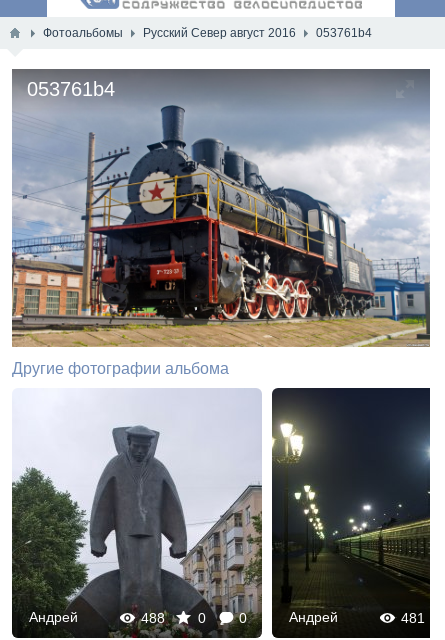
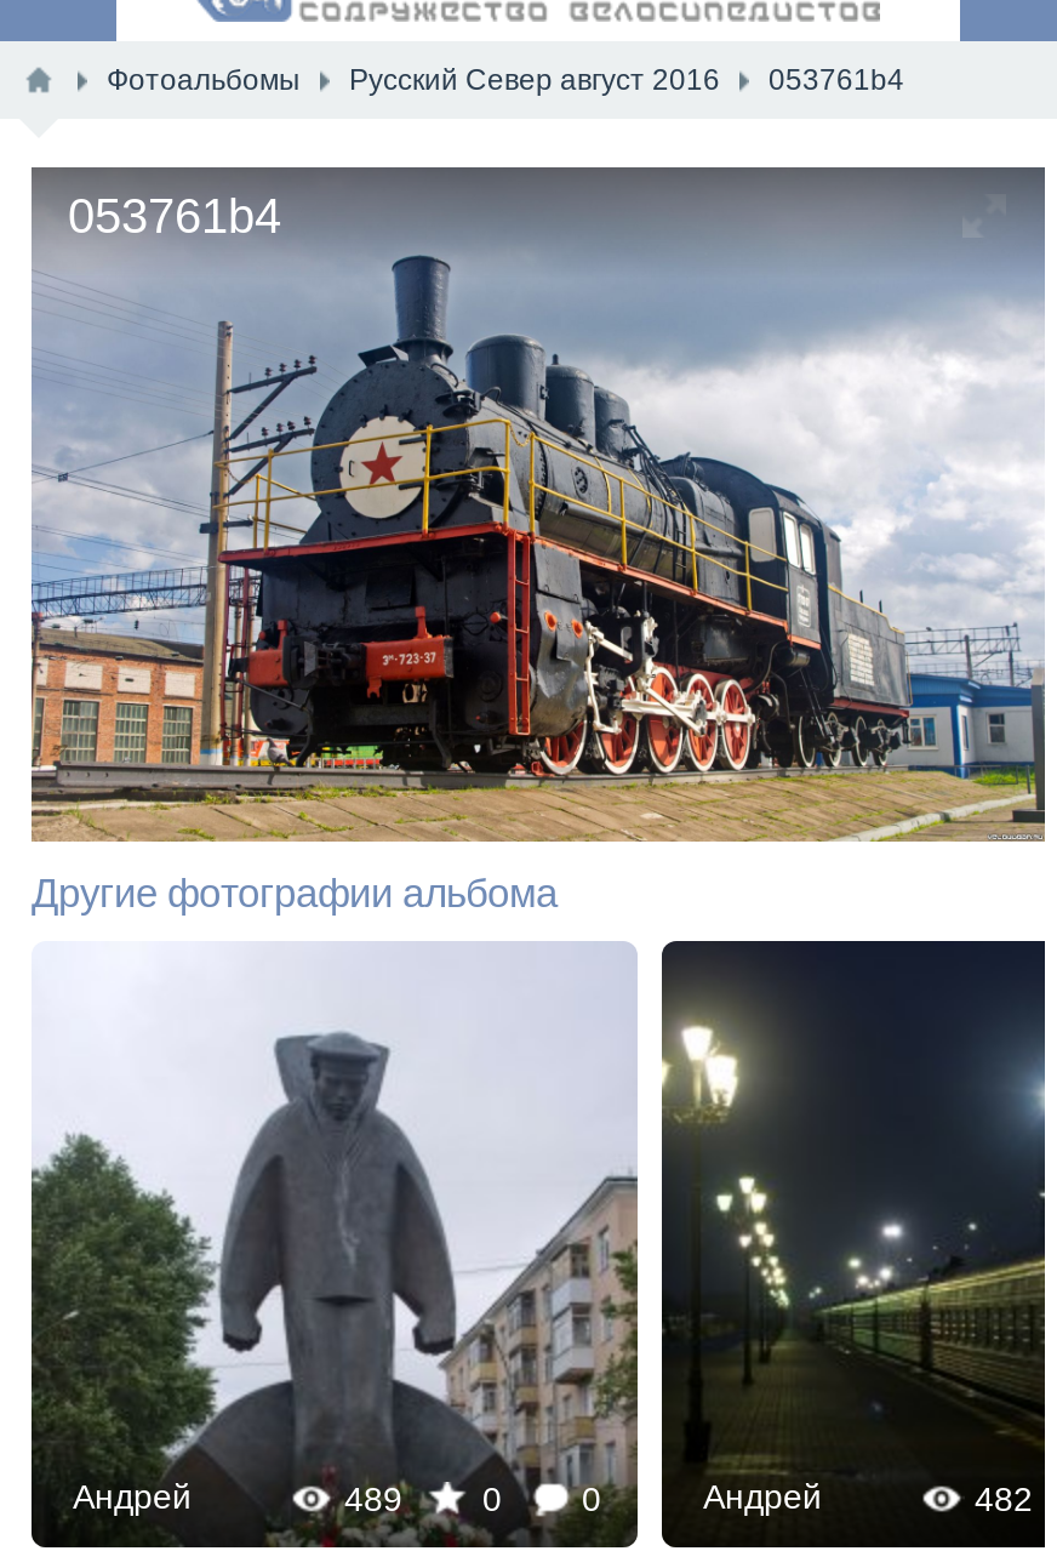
[137,610,247,626] 488 0 0 -> [335,1480,601,1519] 489 0 0
[397,610,425,626] 481 -> [965,1480,1033,1519] 482

